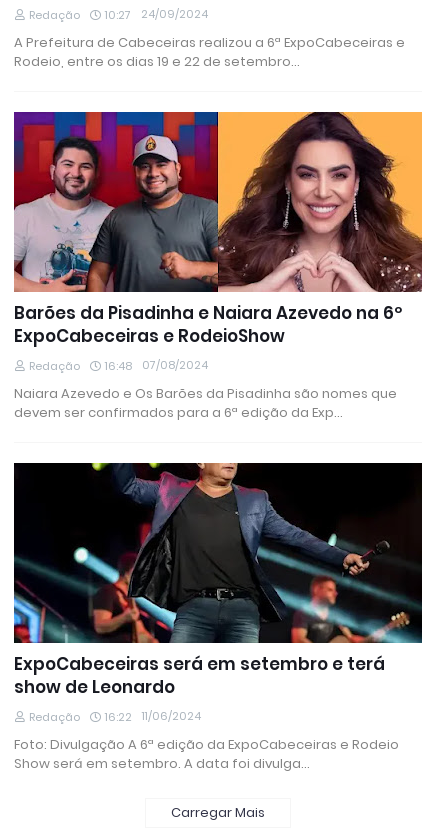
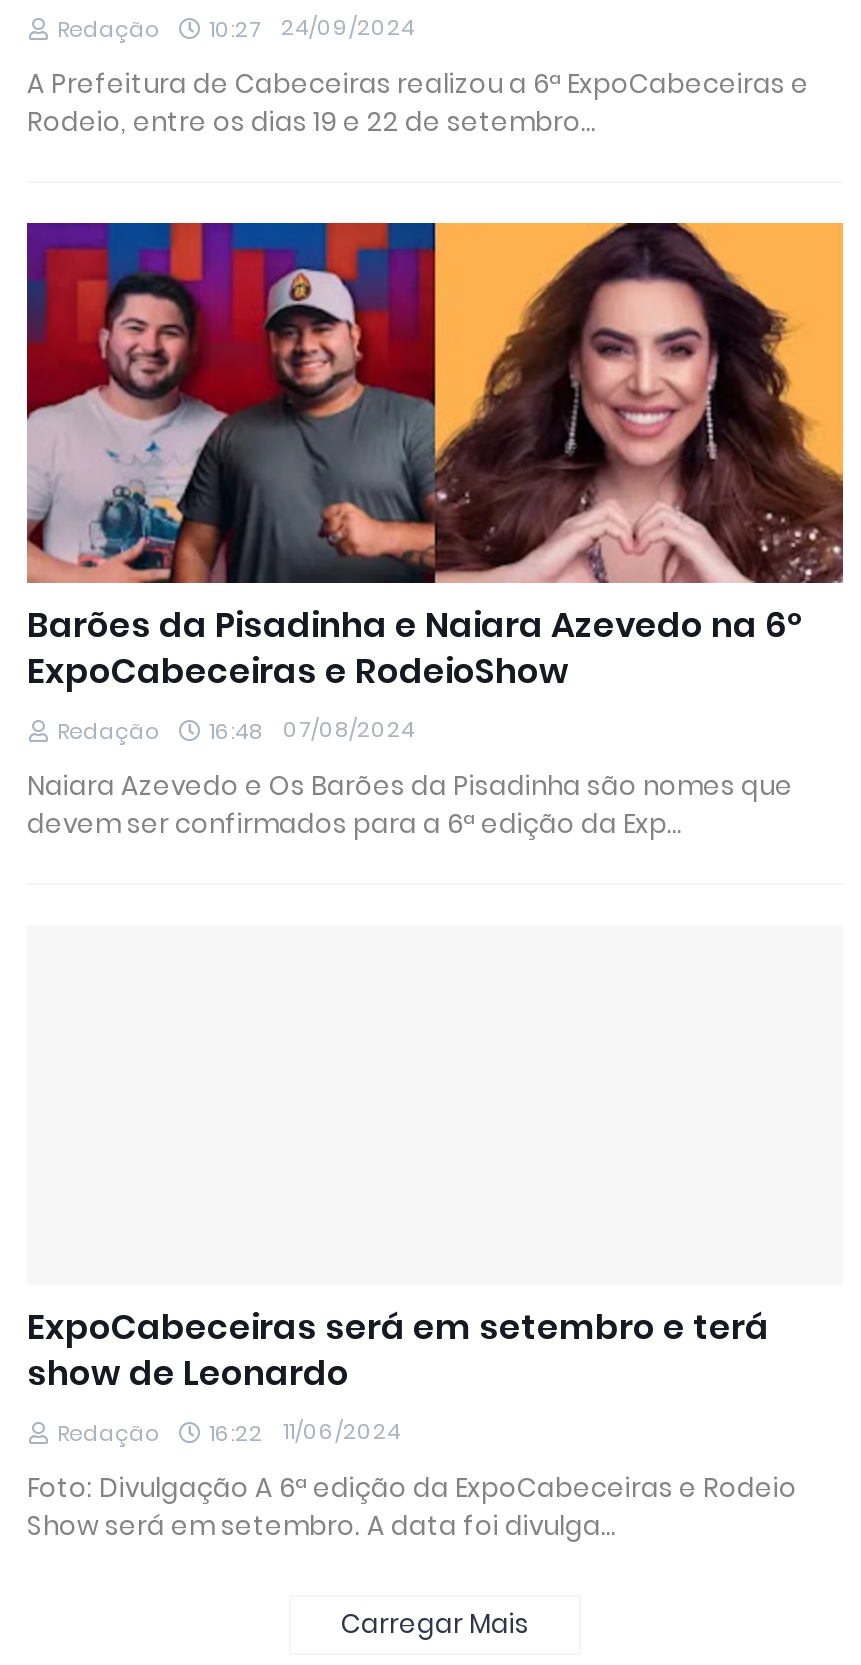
[13,462,423,644] [image] -> none

